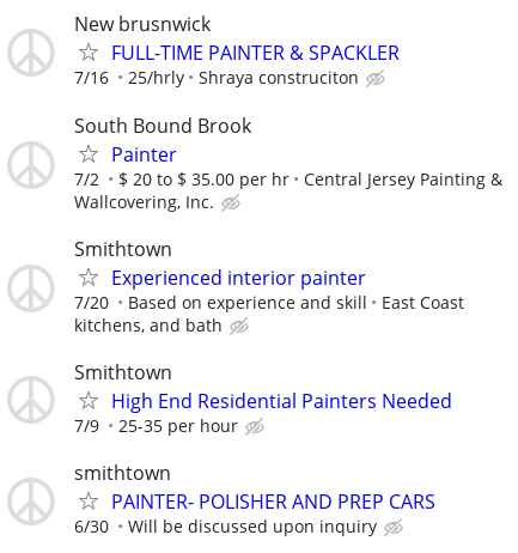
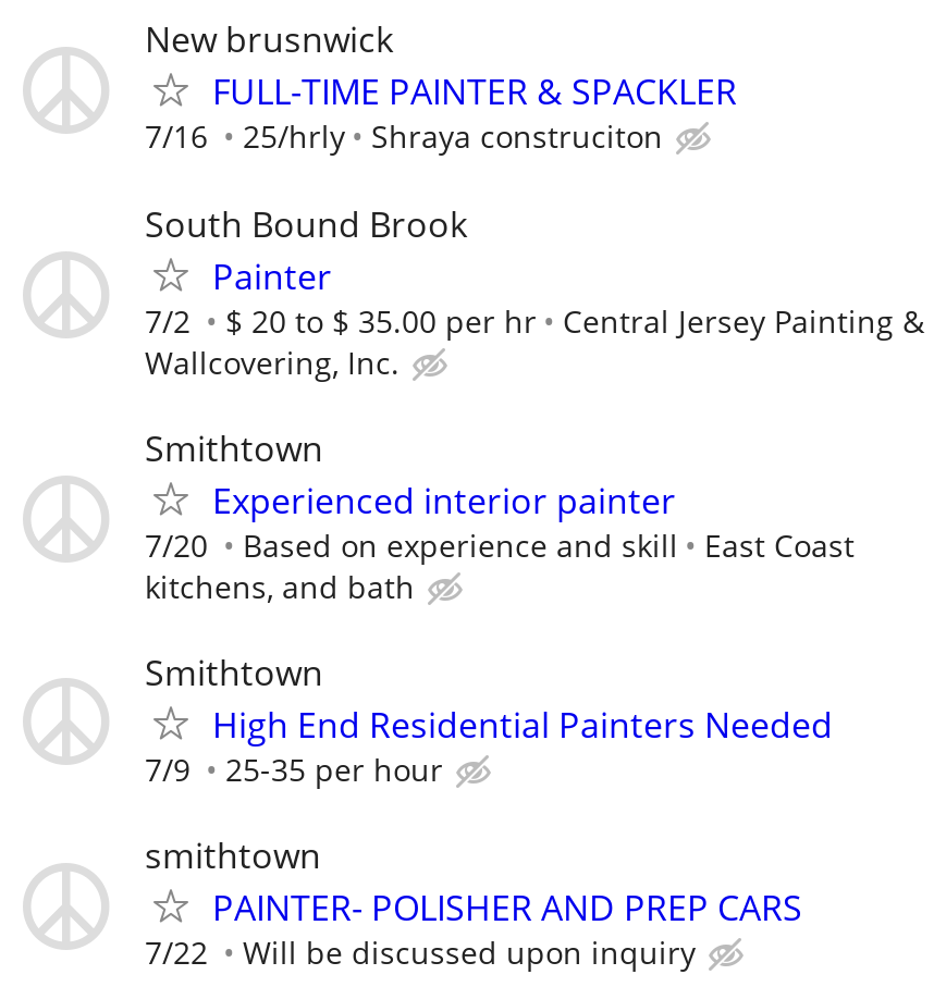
[74,515,377,538] 6/30 Will be discussed upon inquiry -> [145,932,696,973] 7/22 Will be discussed upon inquiry

